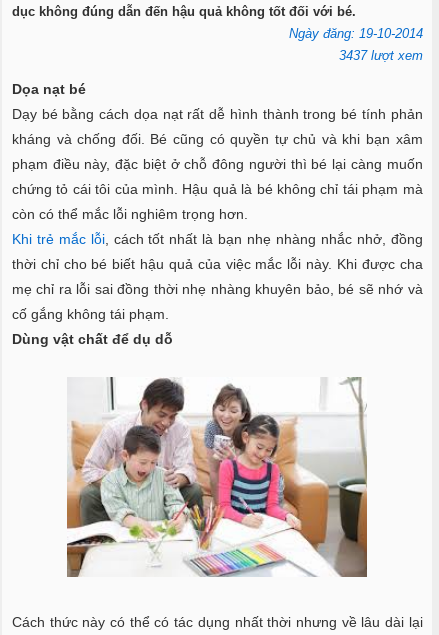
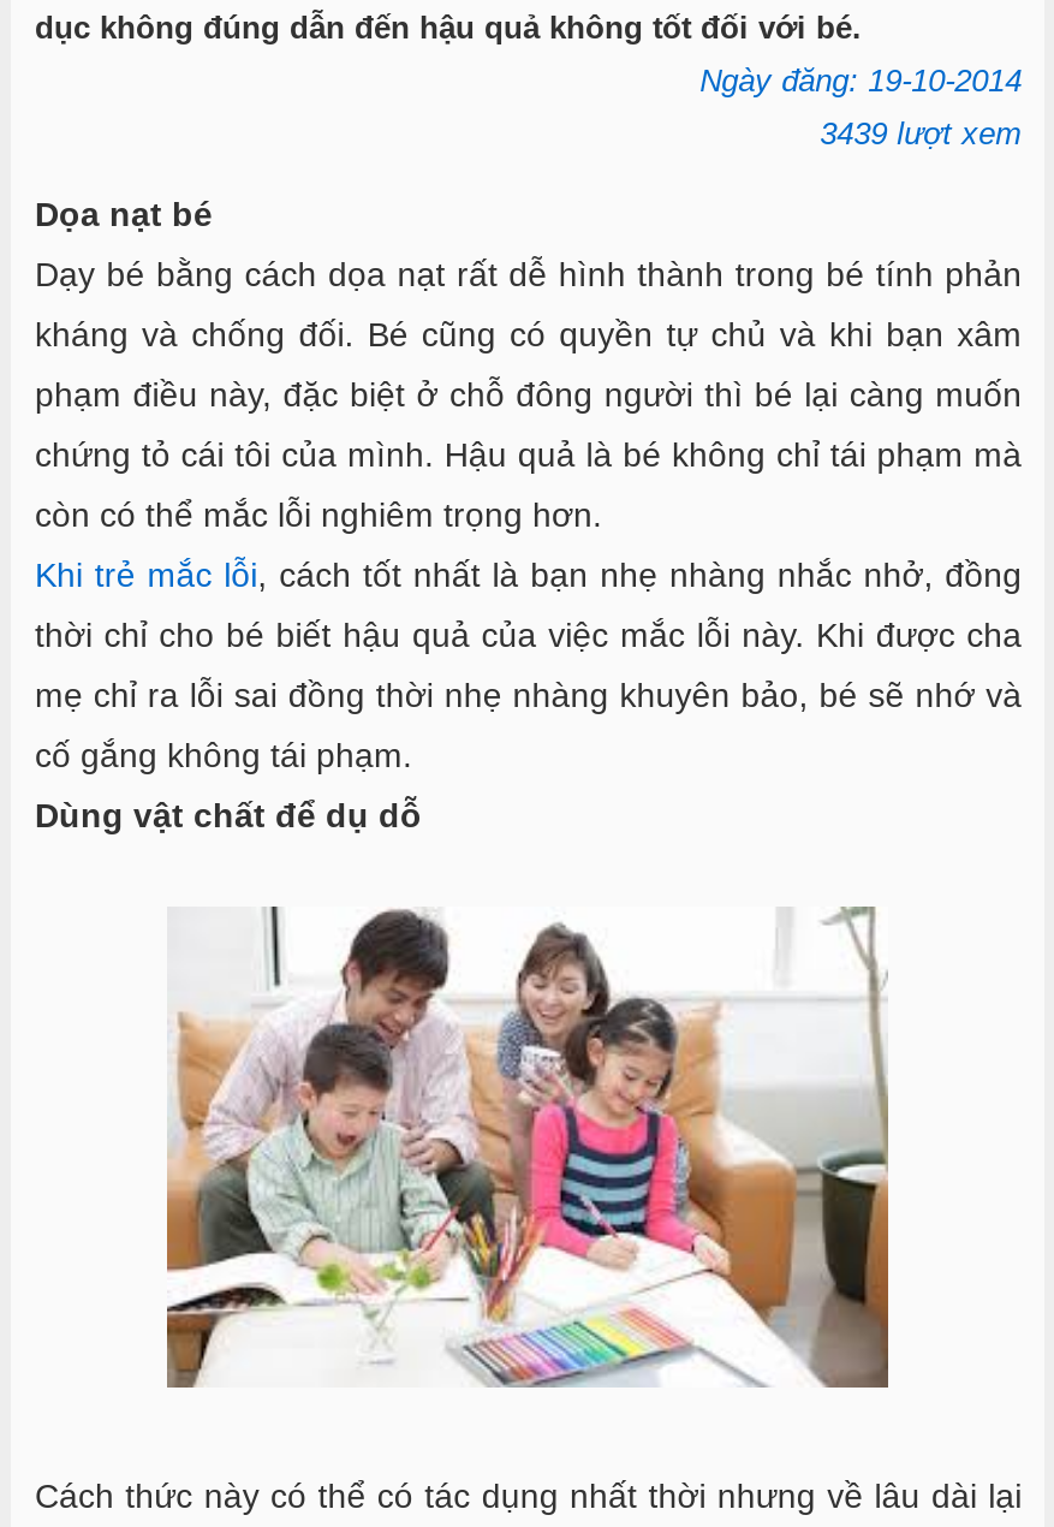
[339,48,423,63] 3437 lượt xem -> [820,115,1022,151] 3439 lượt xem

